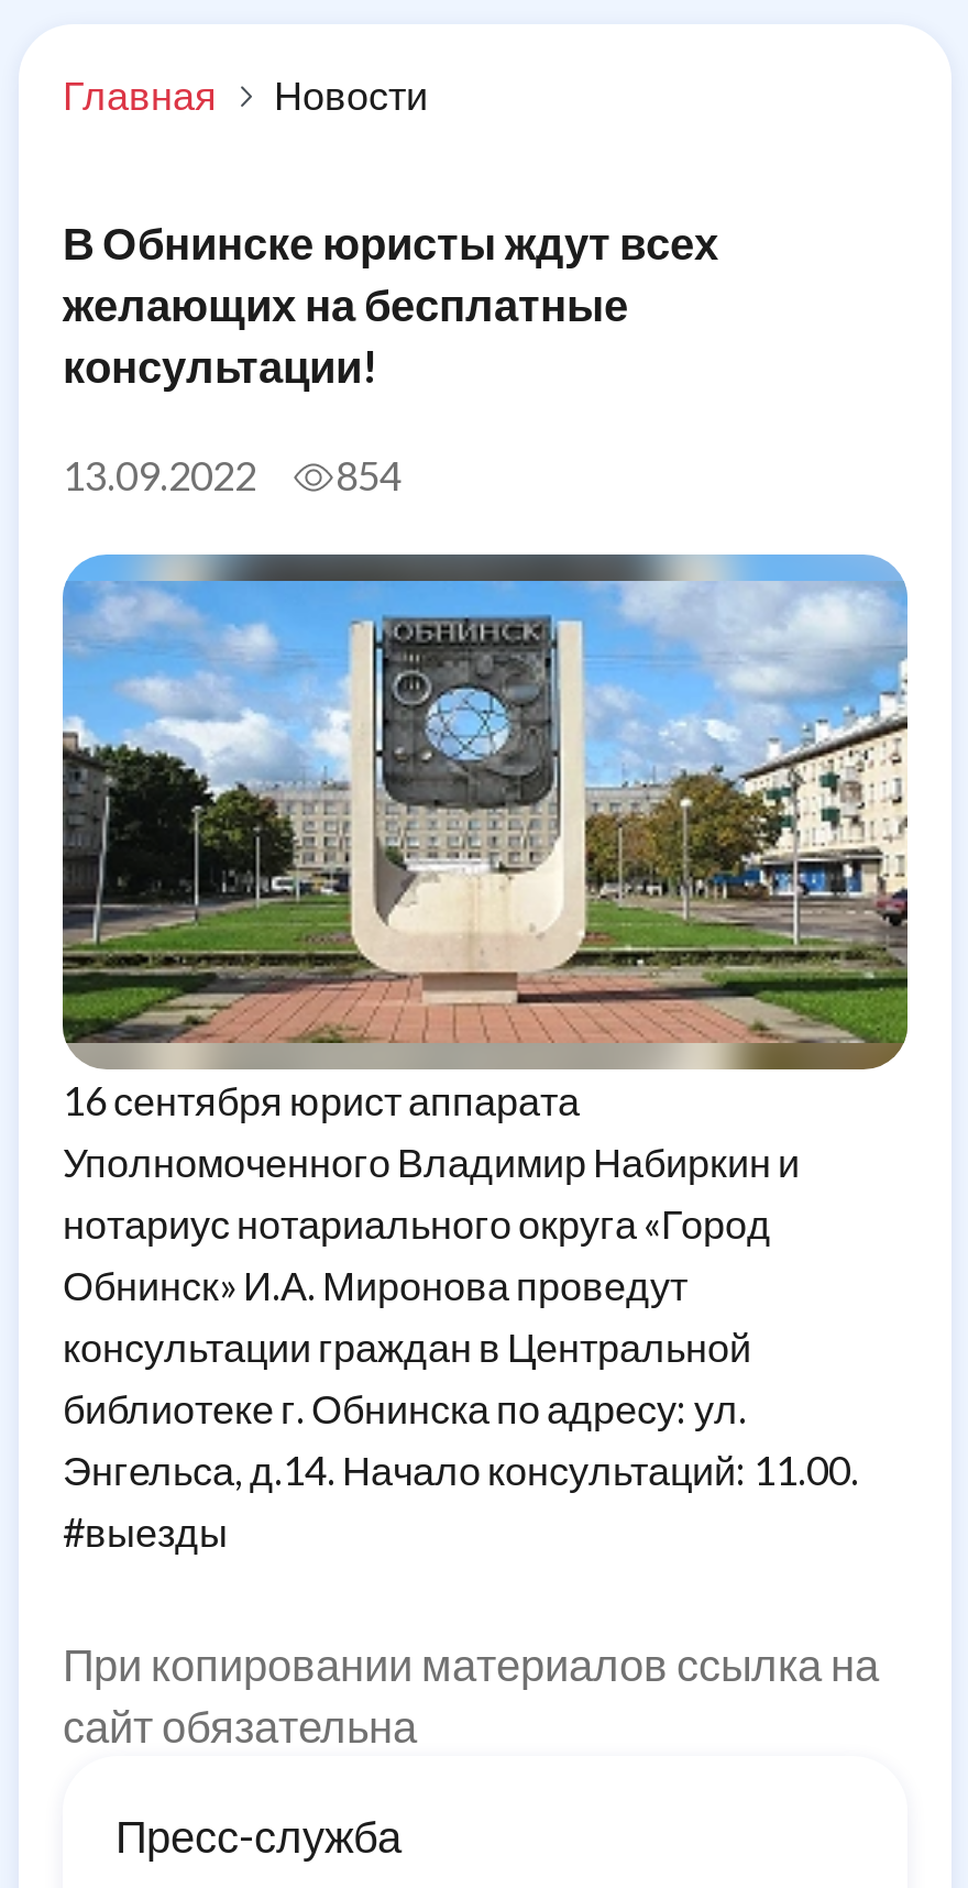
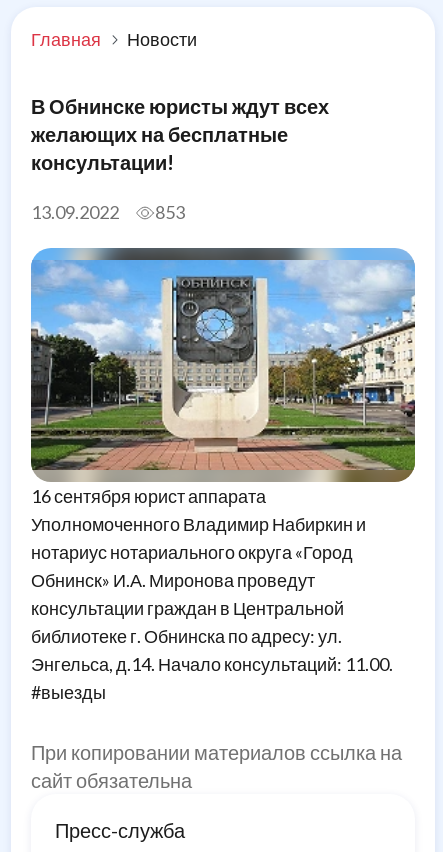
[63,451,402,499] 13.09.2022 854 -> [31,201,185,223] 13.09.2022 853

